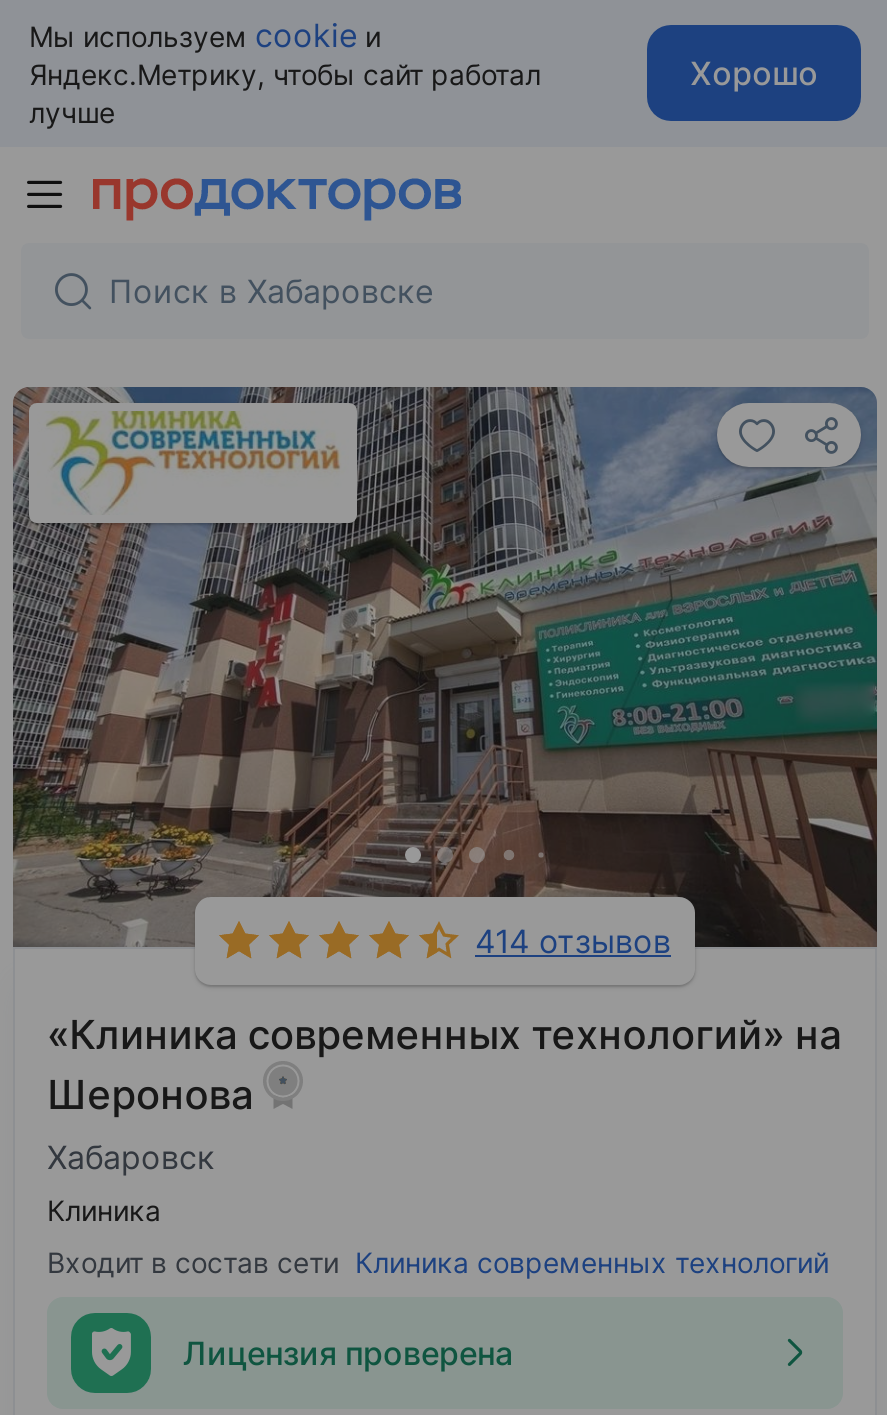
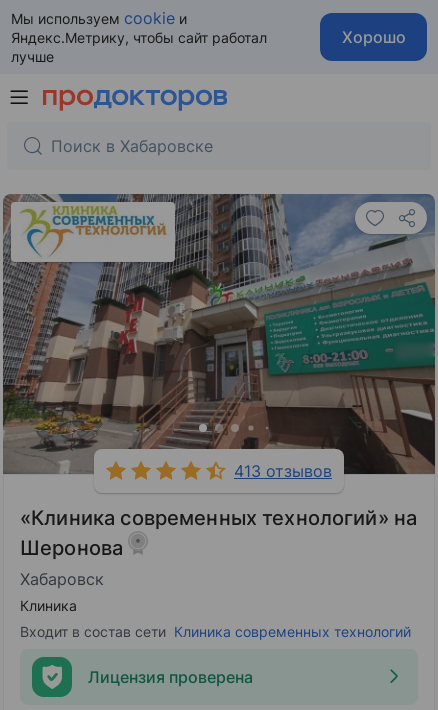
[475,921,671,961] 414 отзывов -> [234,461,332,481] 413 отзывов

